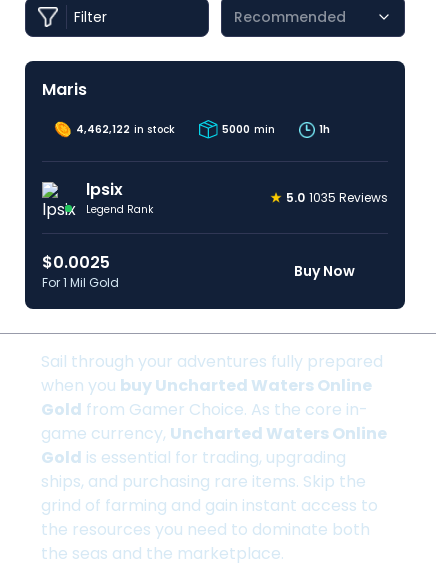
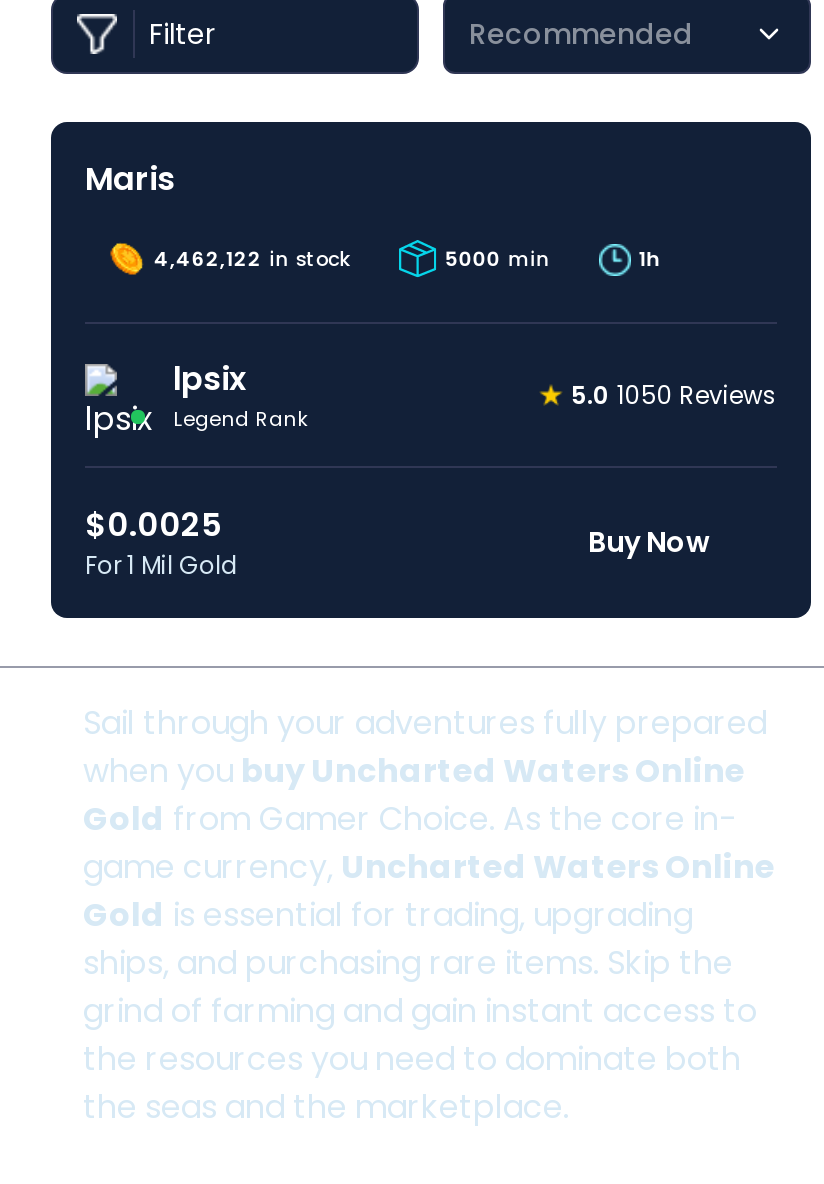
[286,188,388,205] 5.0 1035 Reviews -> [571,377,777,411] 5.0 1050 Reviews

